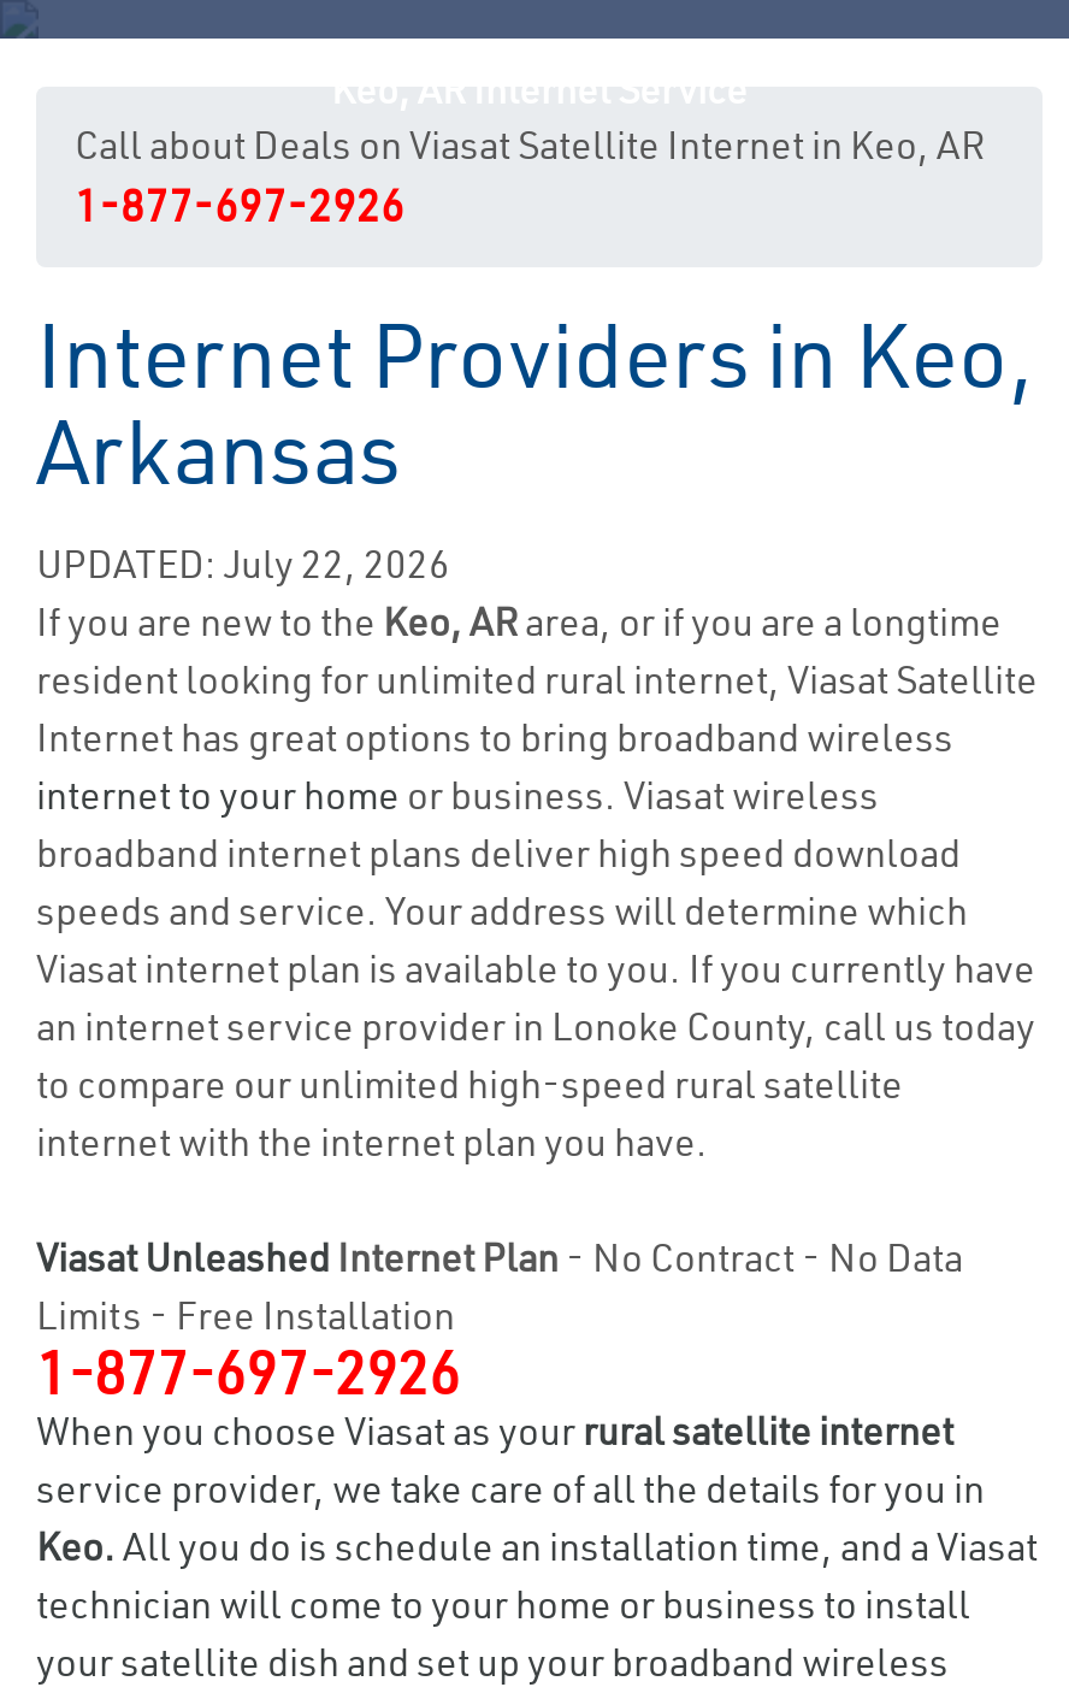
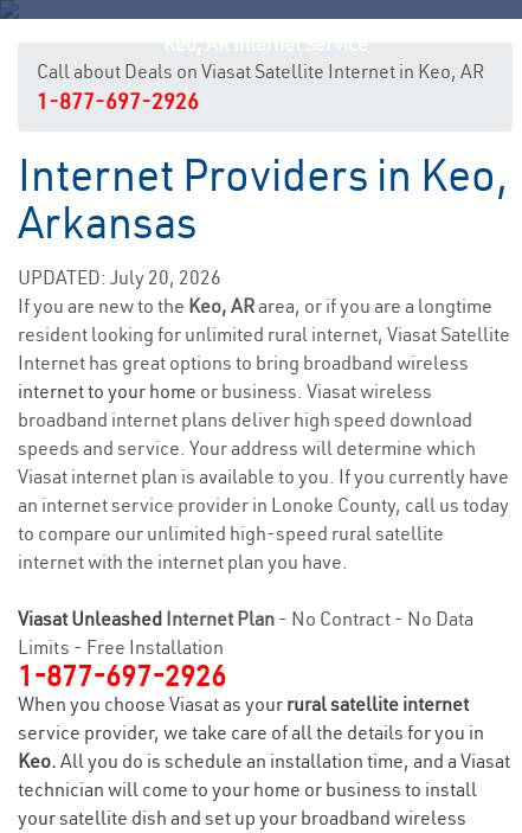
[36,539,450,588] UPDATED: July 22, 2026 -> [18,265,221,289] UPDATED: July 20, 2026

